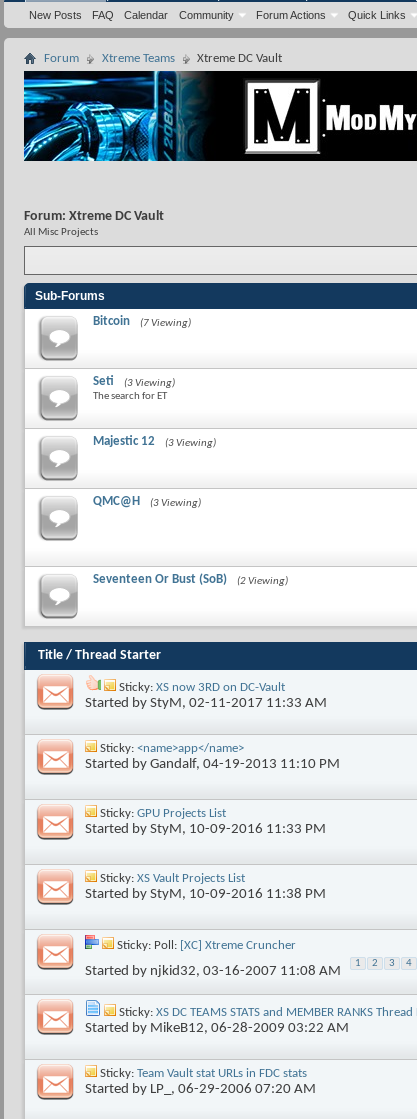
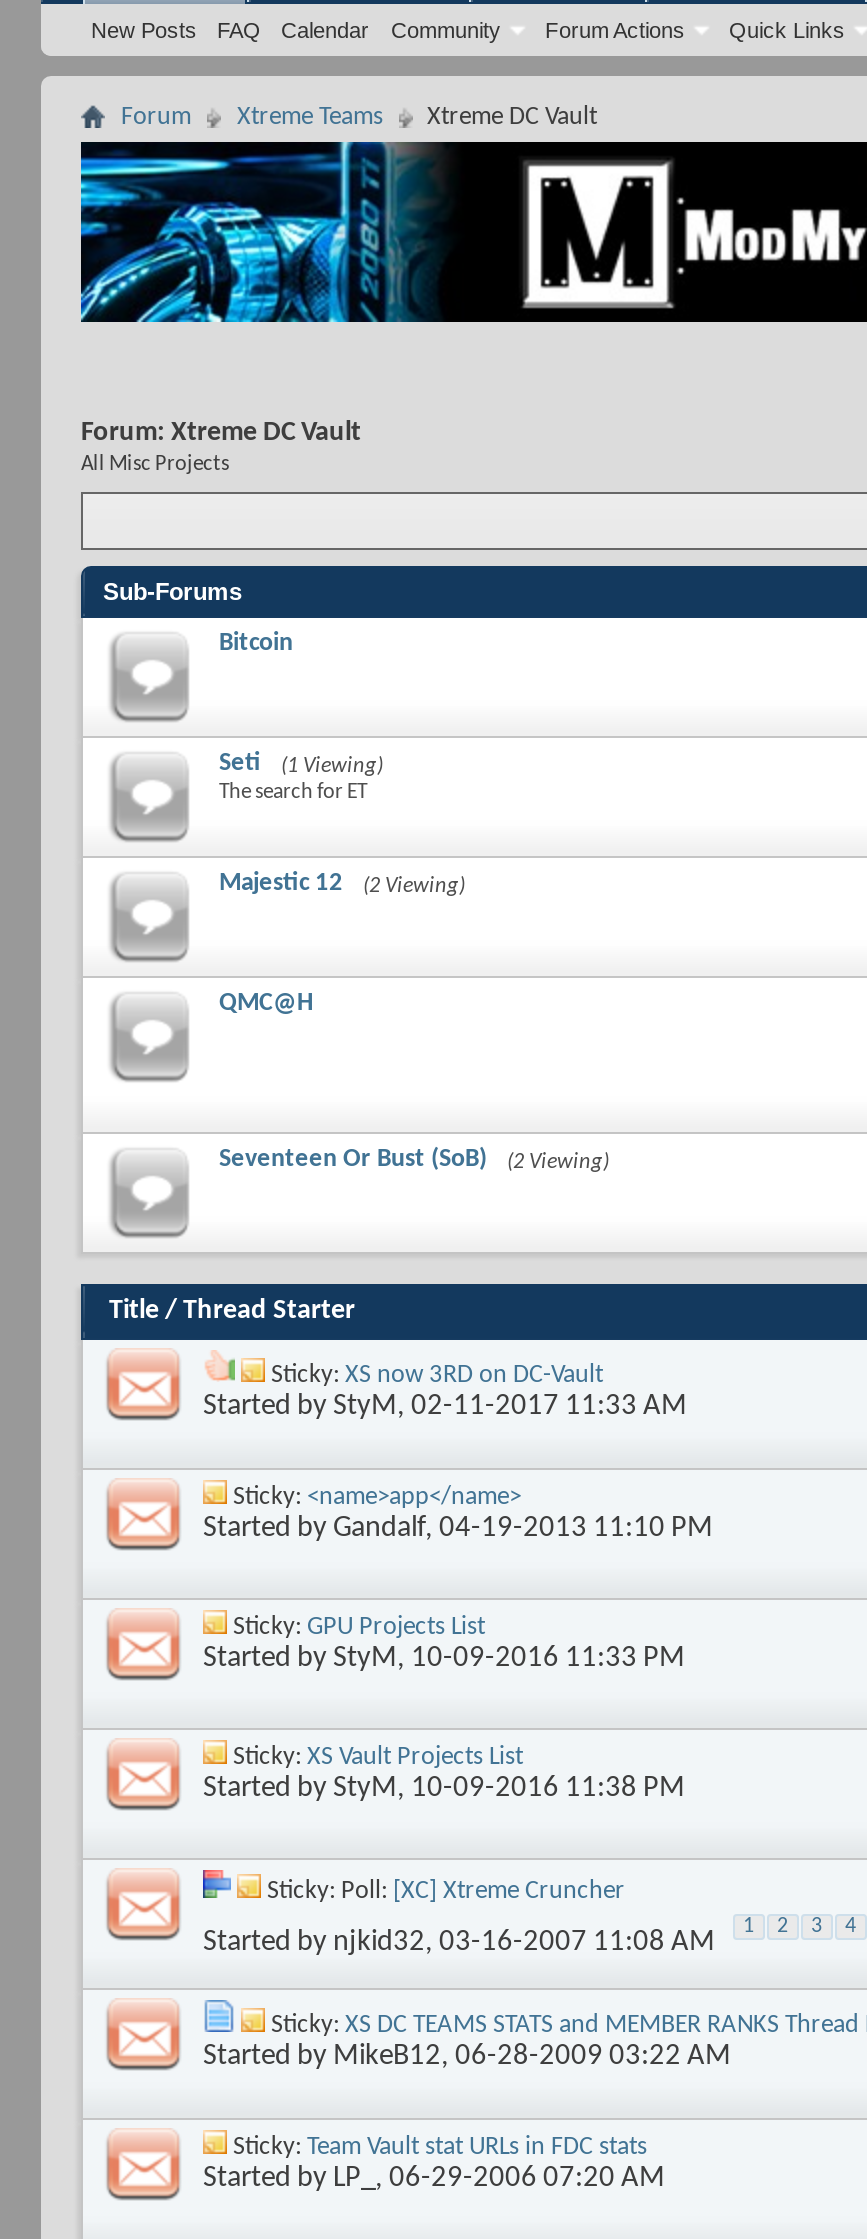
[140,318,191,329] (7 Viewing) -> none
[93,375,175,389] Seti (3 Viewing) -> [219,750,383,778] Seti (1 Viewing)
[93,435,216,449] Majestic 12 (3 Viewing) -> [219,870,465,898] Majestic 12 (2 Viewing)
[150,498,201,509] (3 Viewing) -> none

